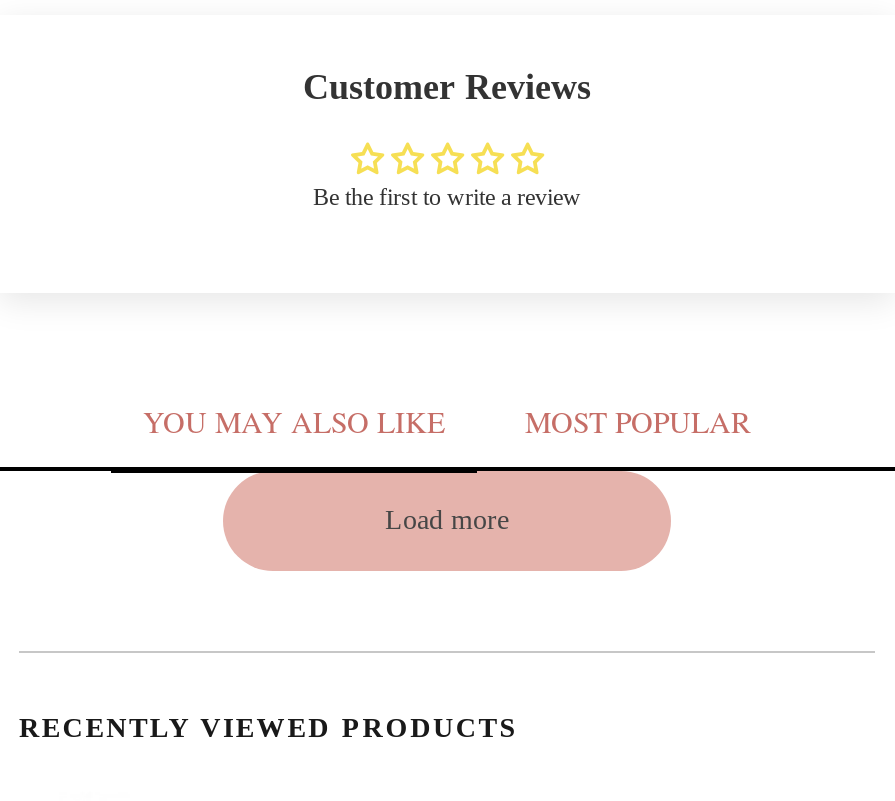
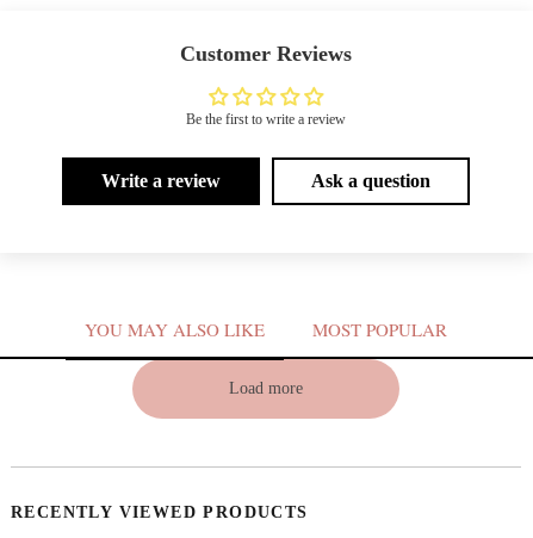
none -> [101,170,431,191] Write a review | Ask a question

